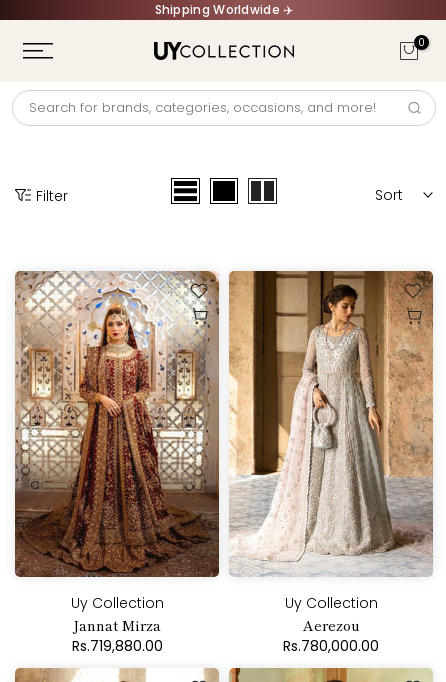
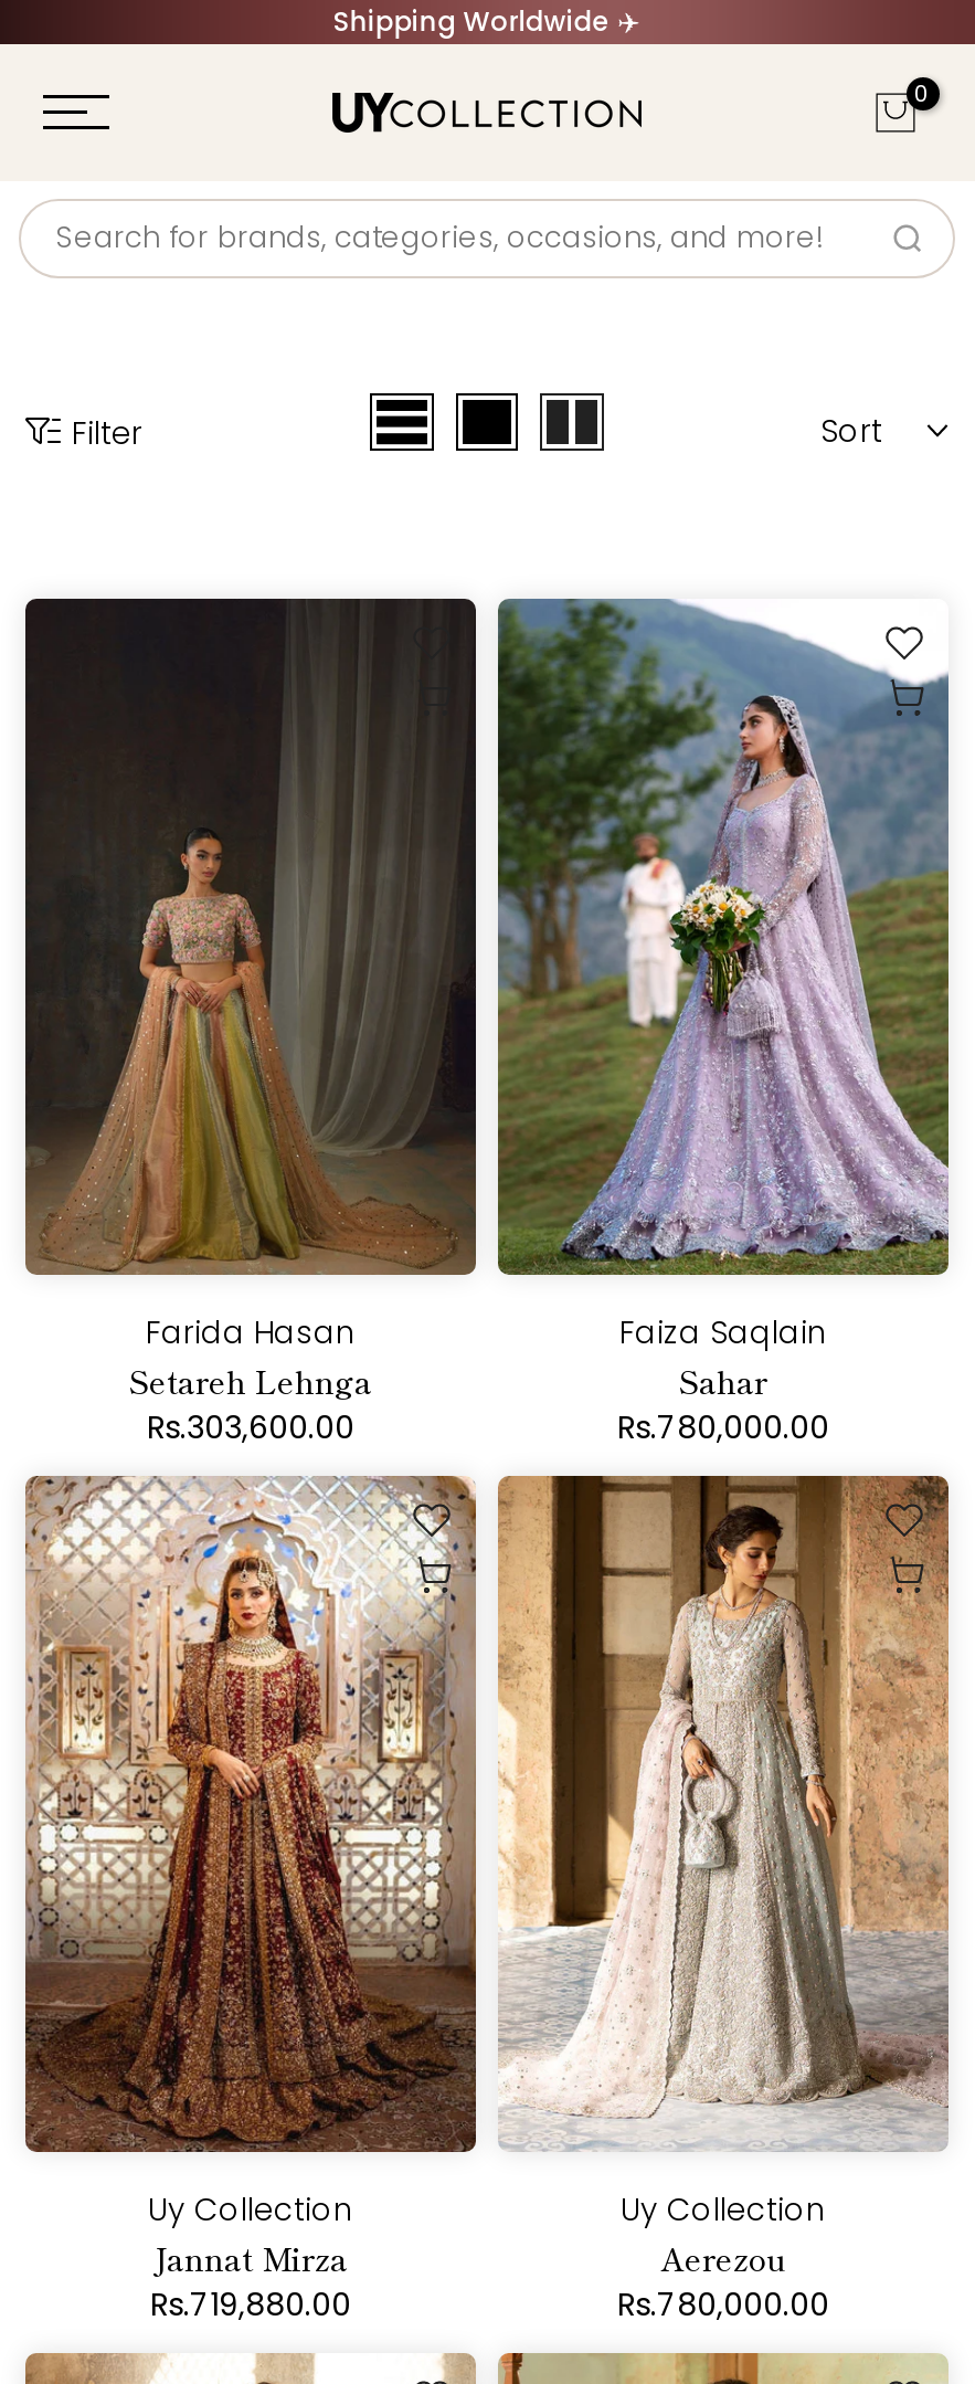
none -> [23,597,478,1449] [image] | Farida Hasan | Setareh Lehnga | Rs.303,600.00
none -> [496,597,951,1449] [image] | Faiza Saqlain | Sahar | Rs.780,000.00

